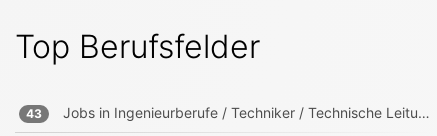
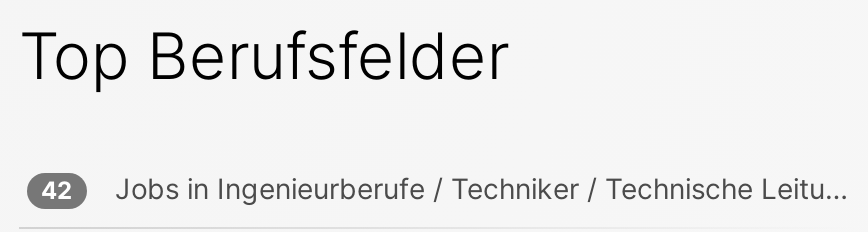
[26,106,42,121] 43 -> [41,175,73,205] 42

